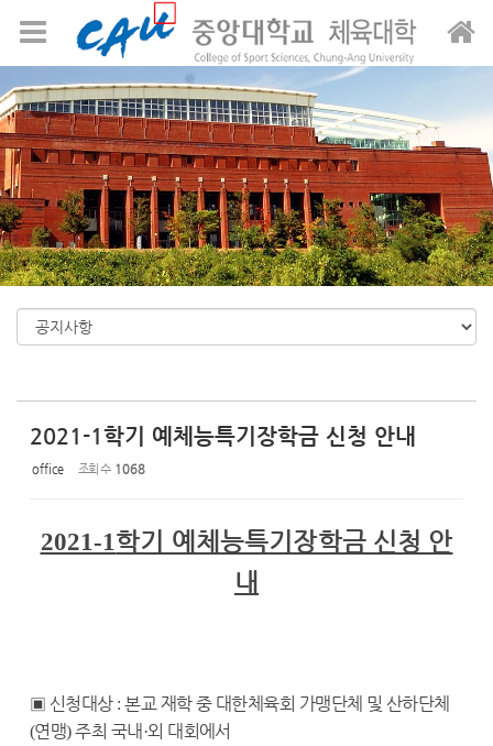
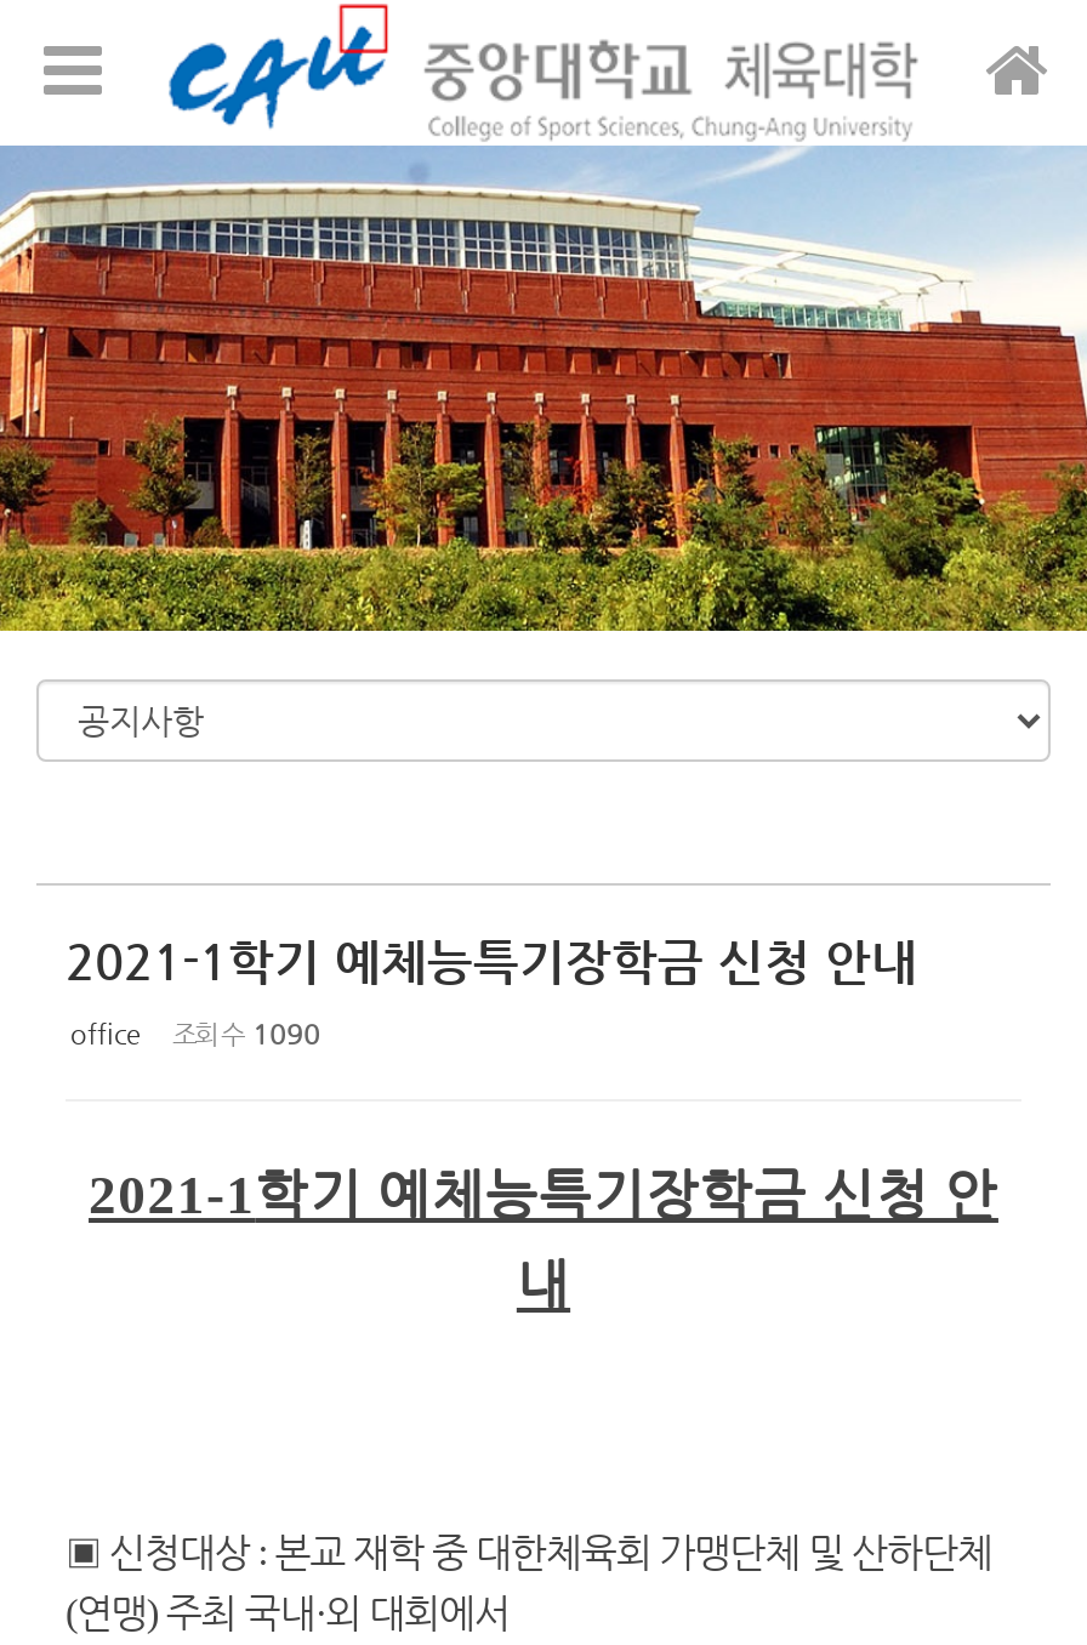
[32,462,145,476] office 조회 수 1068 -> [70,1019,320,1051] office 조회 수 1090

